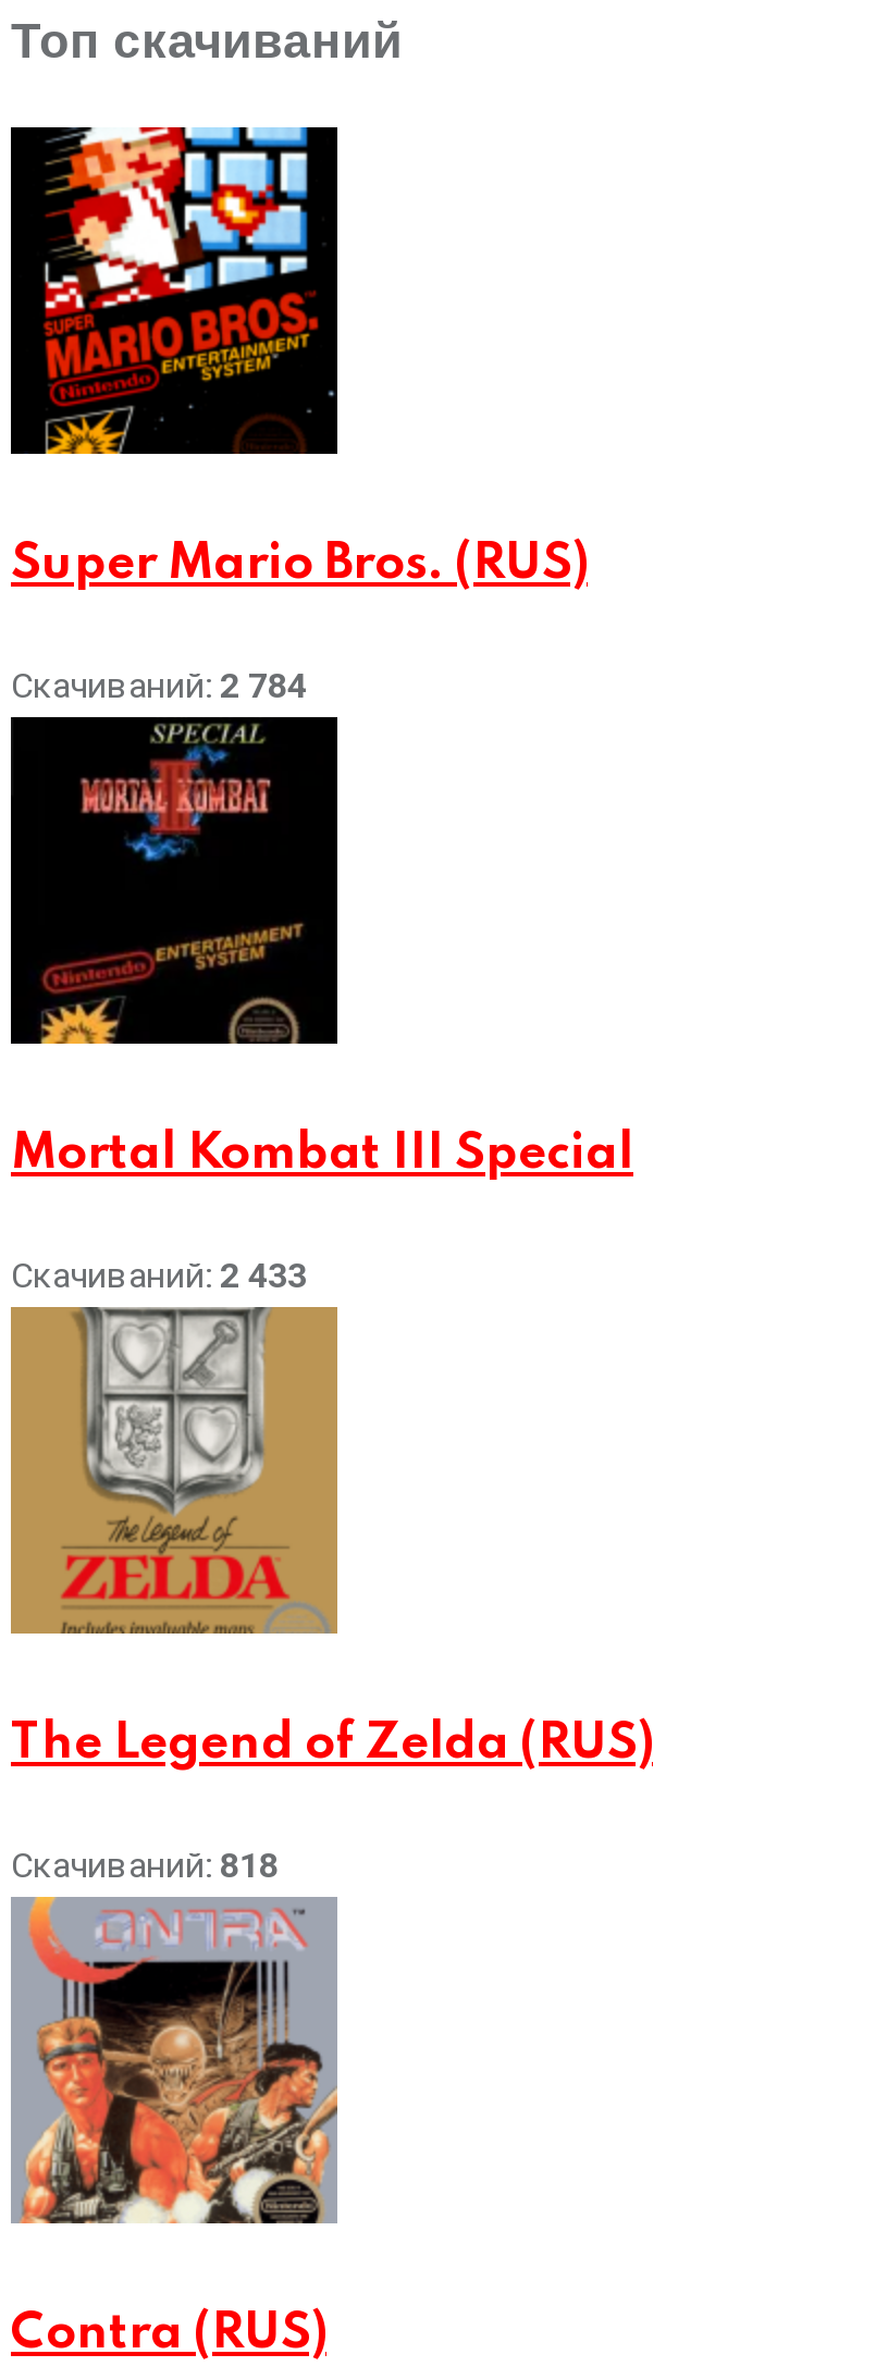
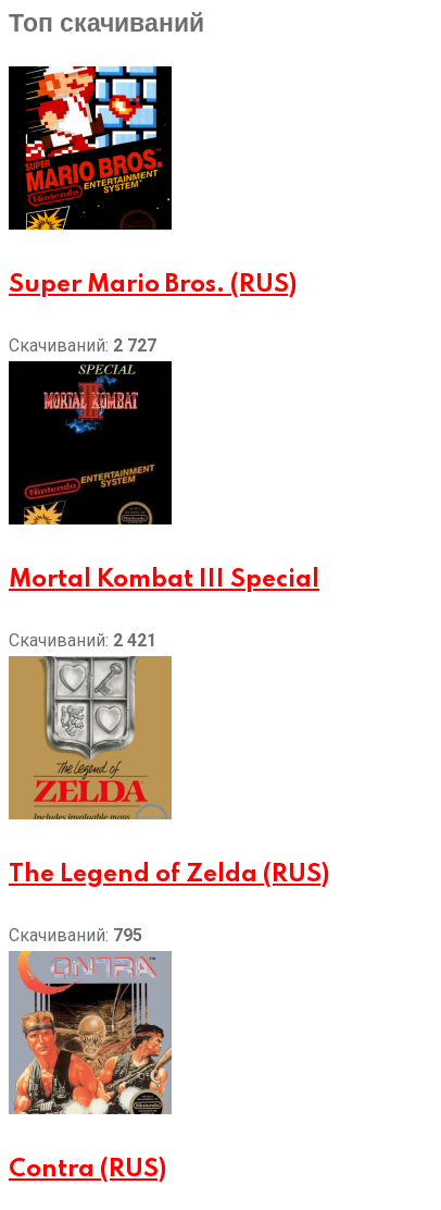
[11,665,307,706] Скачиваний: 2 784 -> [9,335,156,356] Скачиваний: 2 727
[11,1255,307,1296] Скачиваний: 2 433 -> [9,630,156,651] Скачиваний: 2 421
[11,1844,279,1885] Скачиваний: 818 -> [9,925,142,945] Скачиваний: 795

